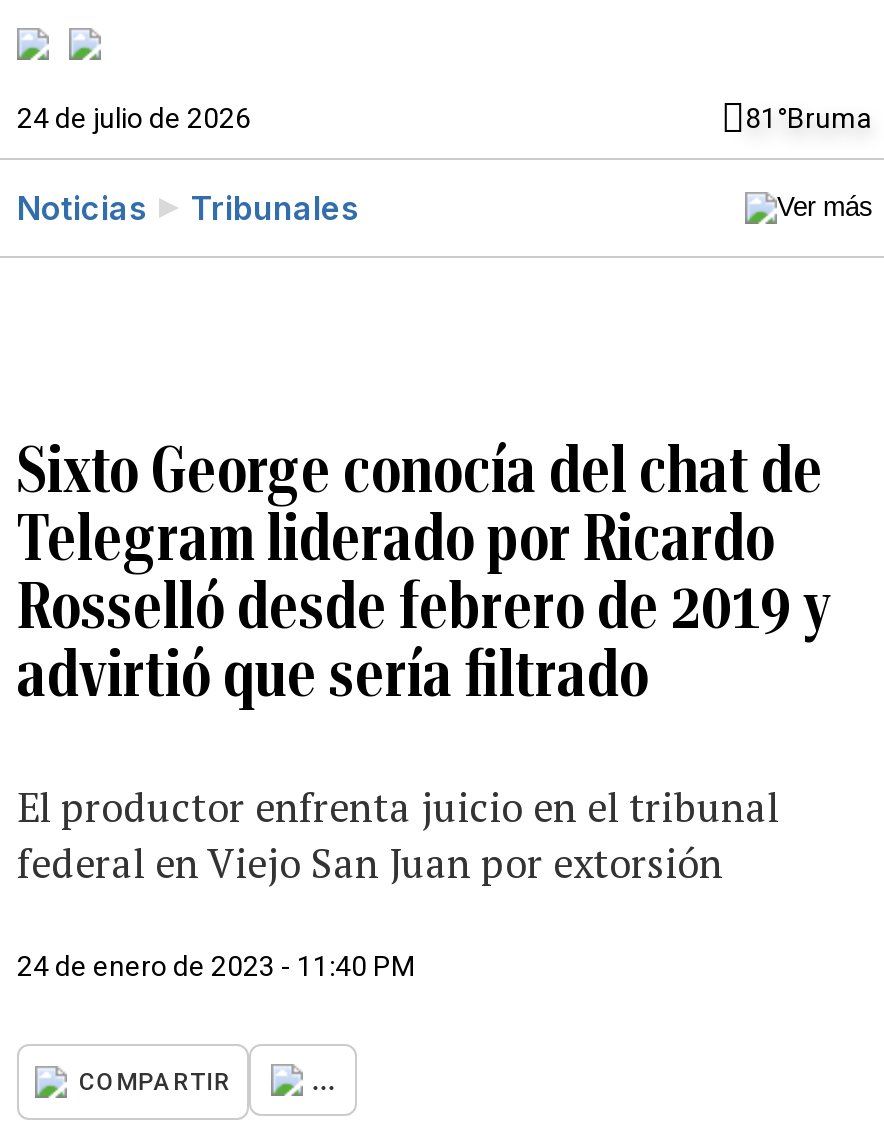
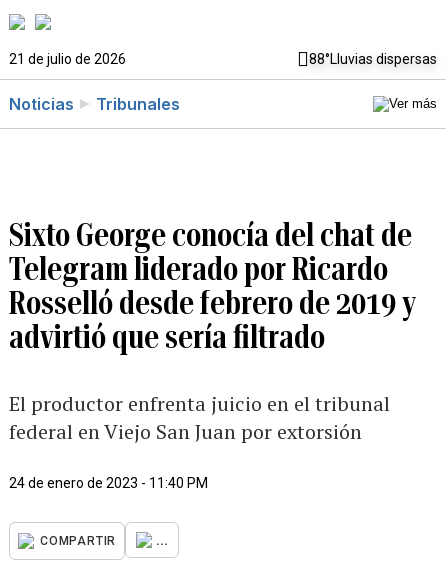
[17,102,873,134] 24 de julio de 2026 | 81°Bruma -> [9,51,437,67] 21 de julio de 2026 | 88°Lluvias dispersas

